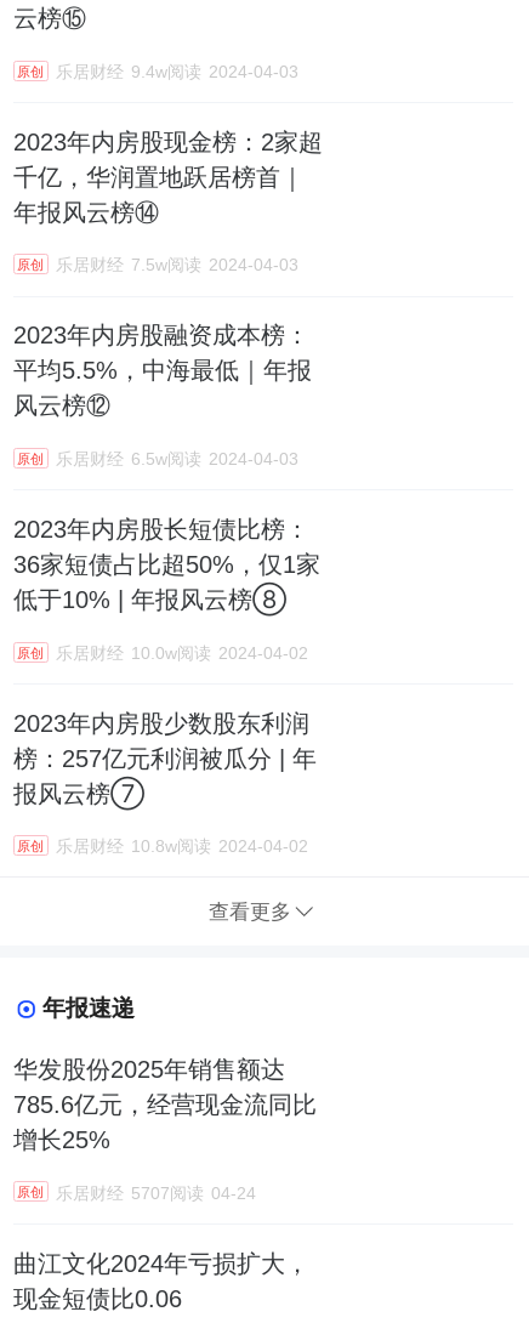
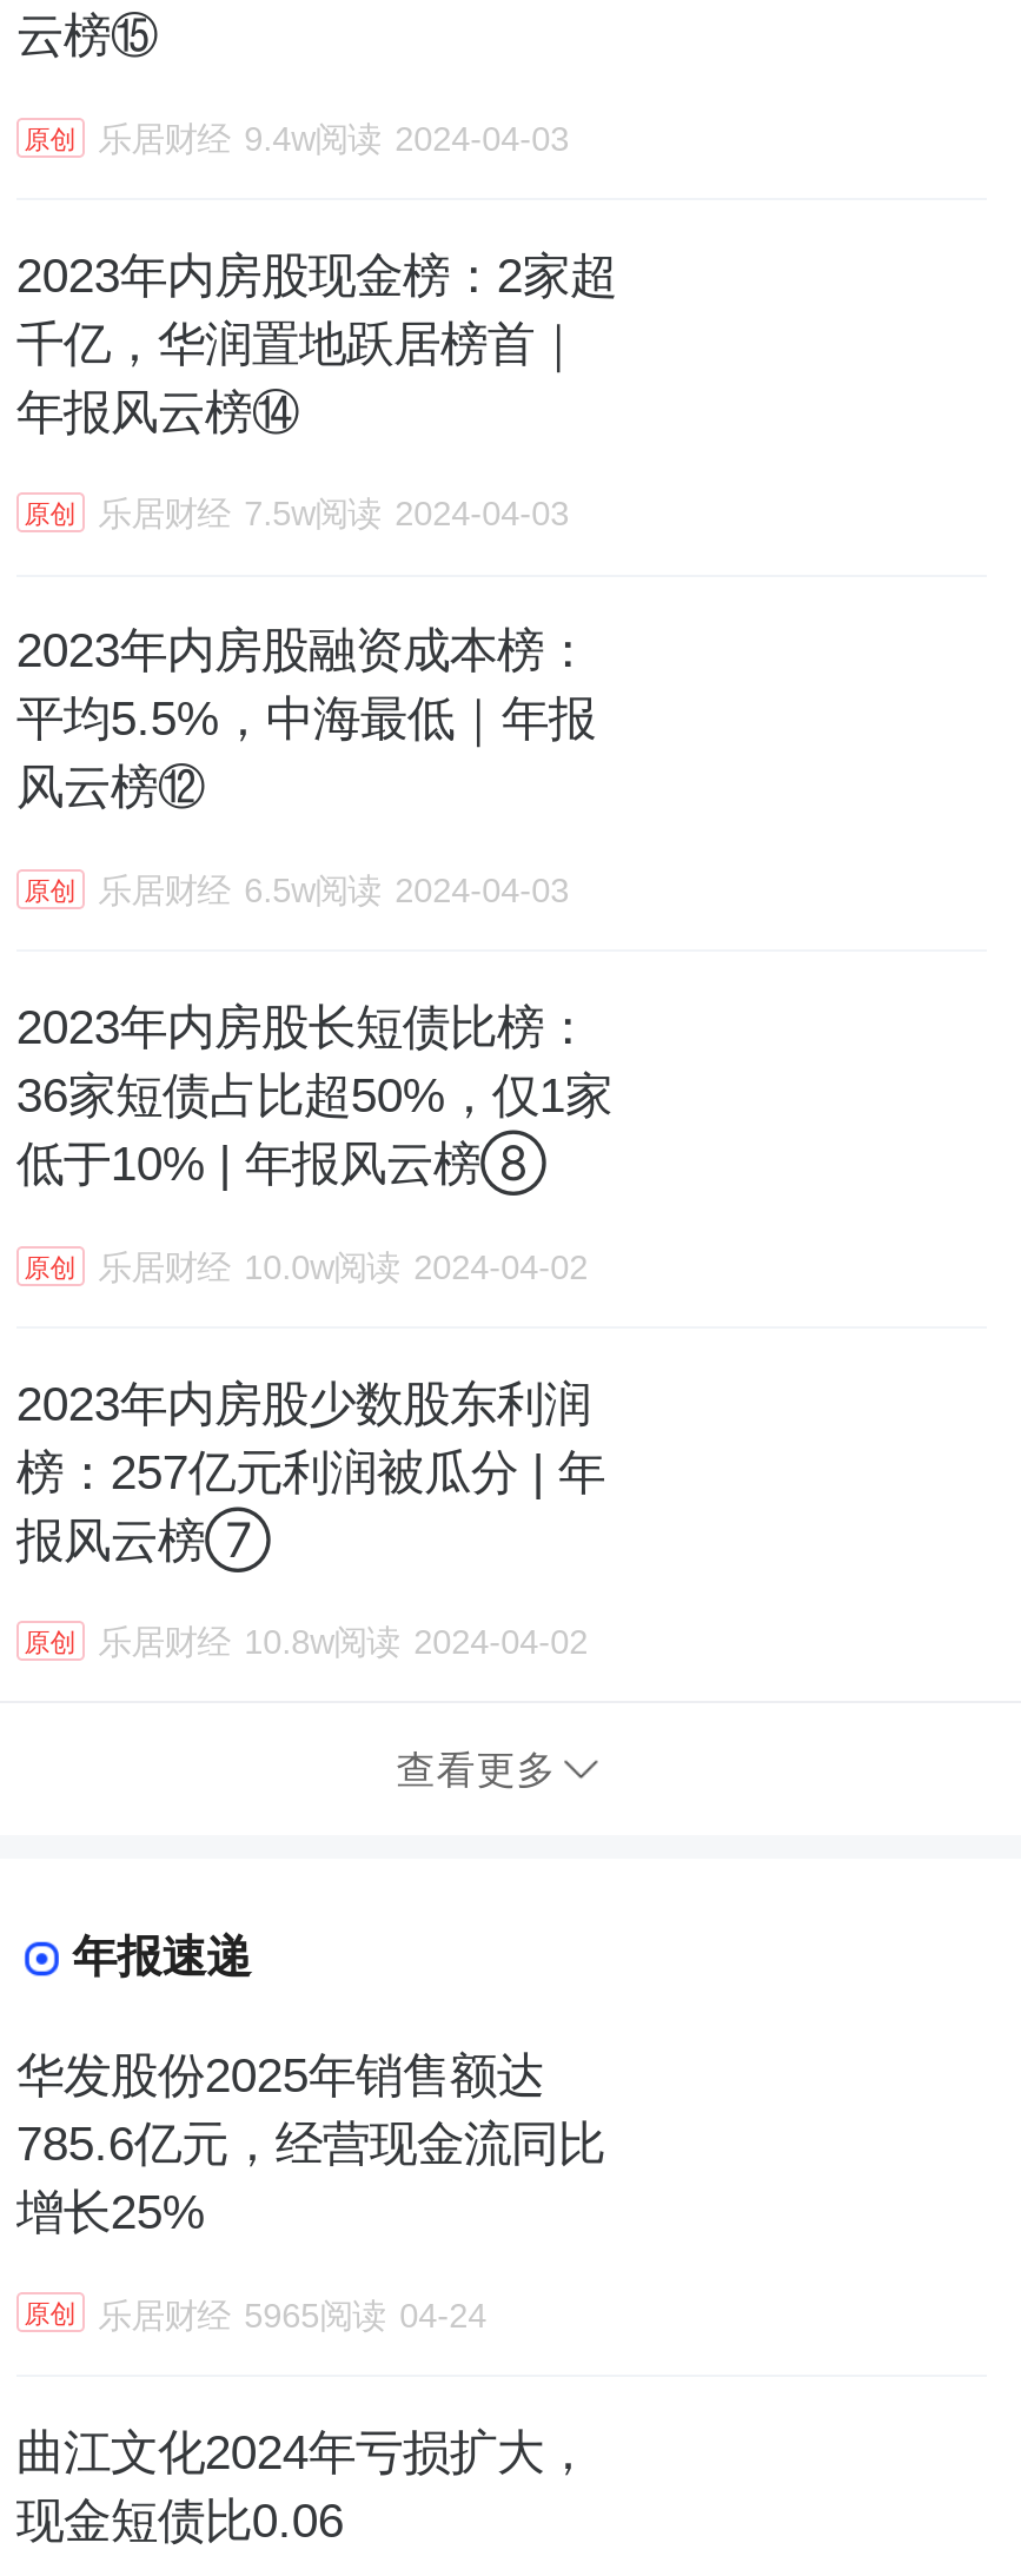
[55,1183,256,1202] 乐居财经 5707阅读 04-24 -> [98,2296,487,2333] 乐居财经 5965阅读 04-24

